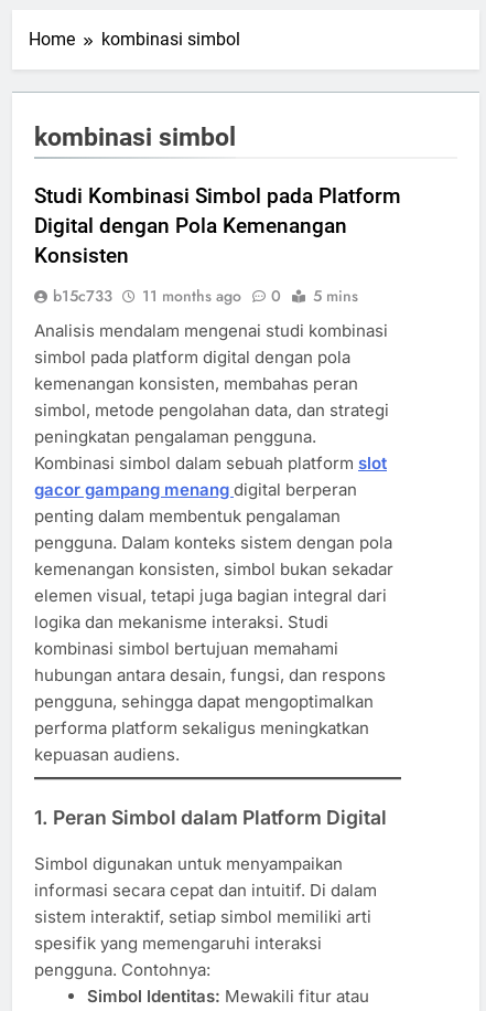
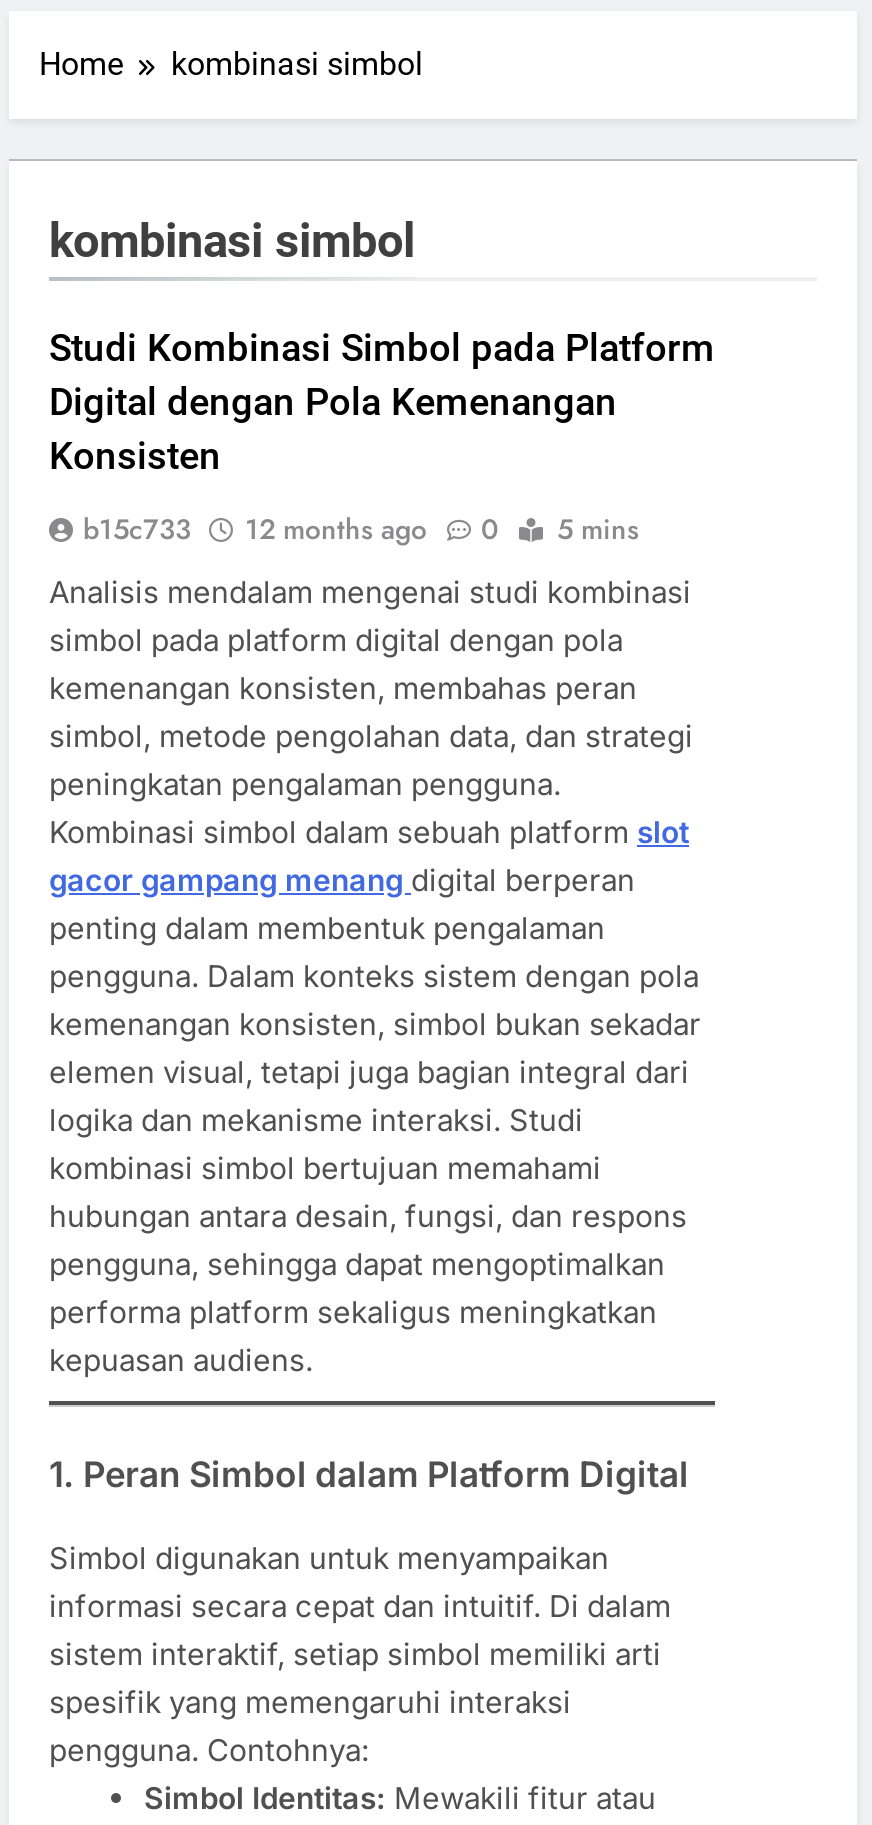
[53,285,358,307] b15c733 11 months ago 0 5 mins -> [83,509,639,549] b15c733 12 months ago 0 5 mins

